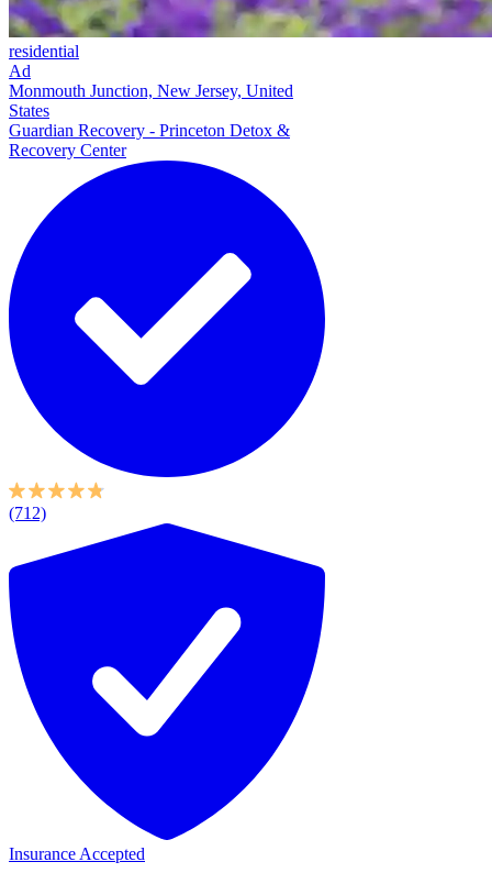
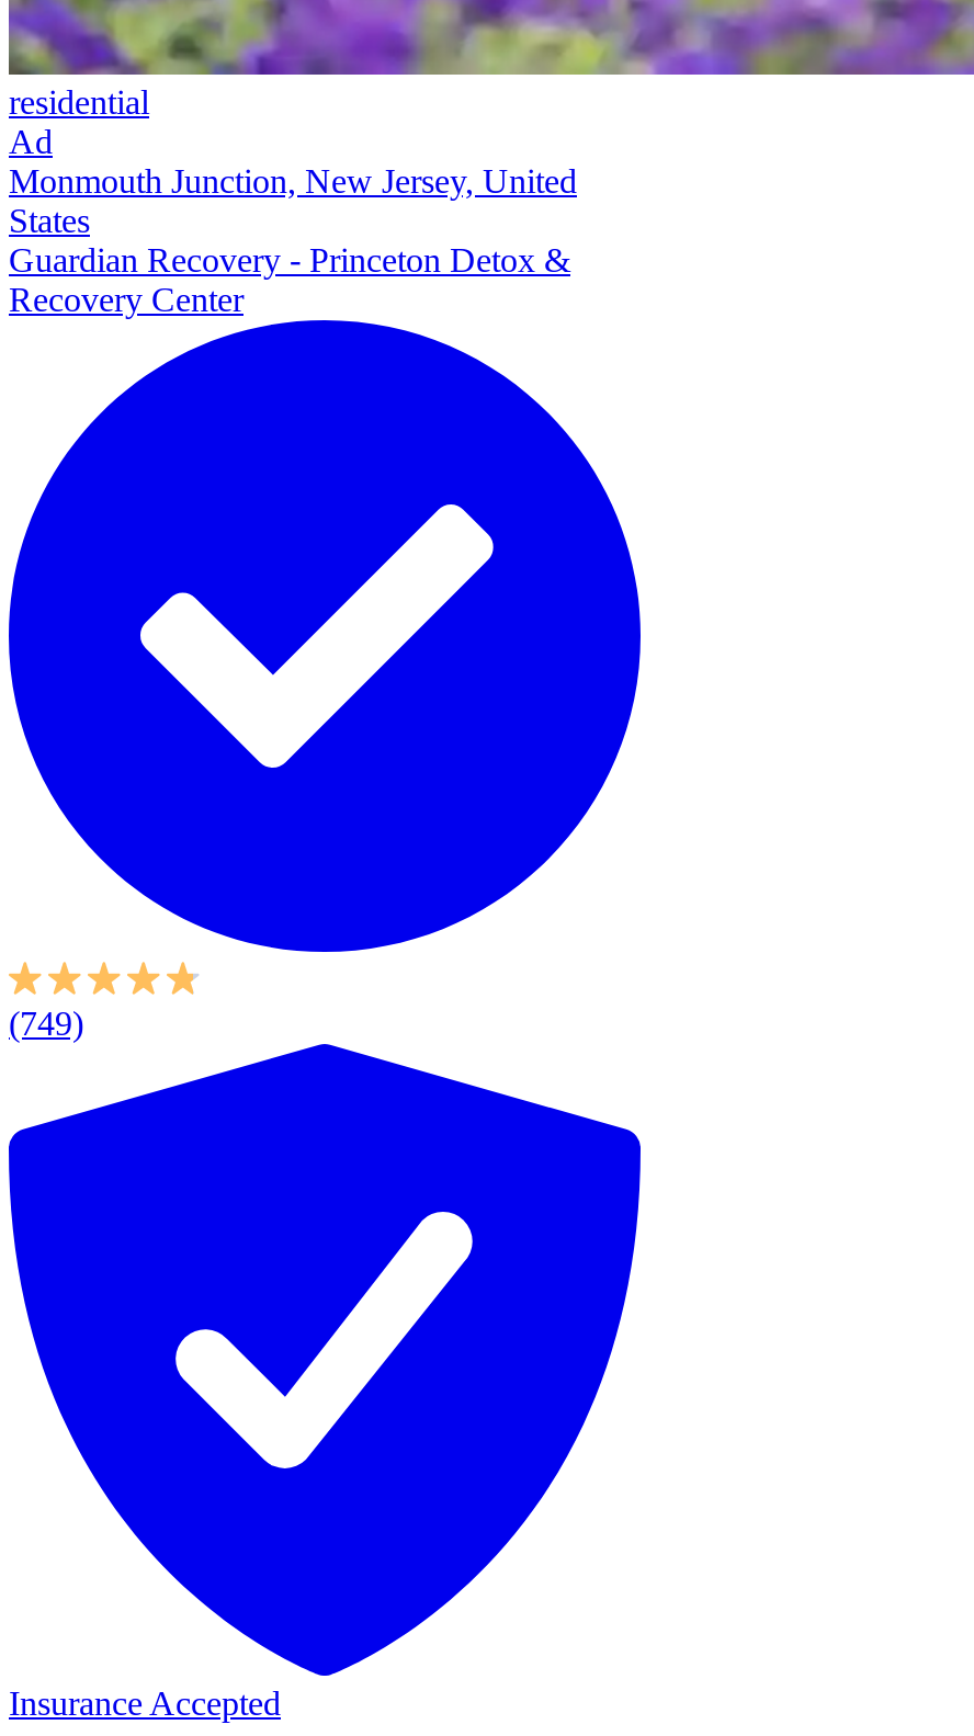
[9,503,46,522] (712) -> [9,1004,83,1041] (749)

